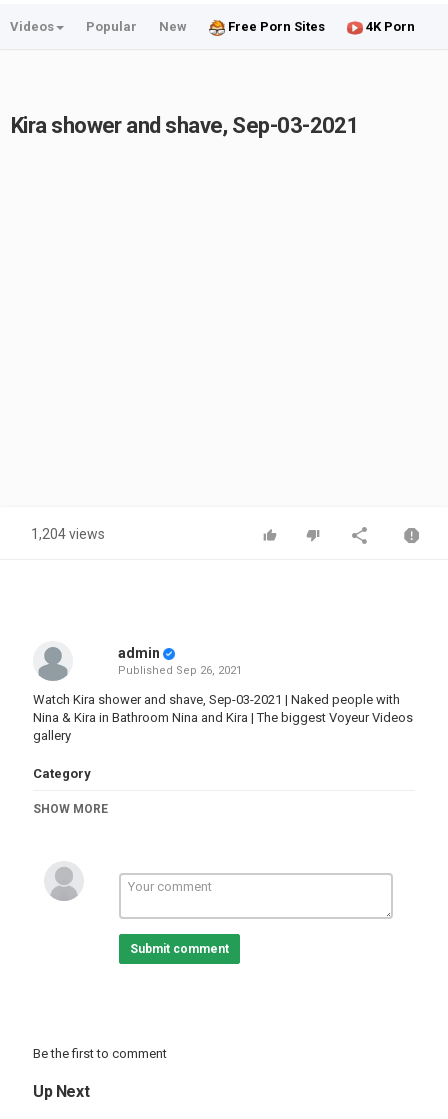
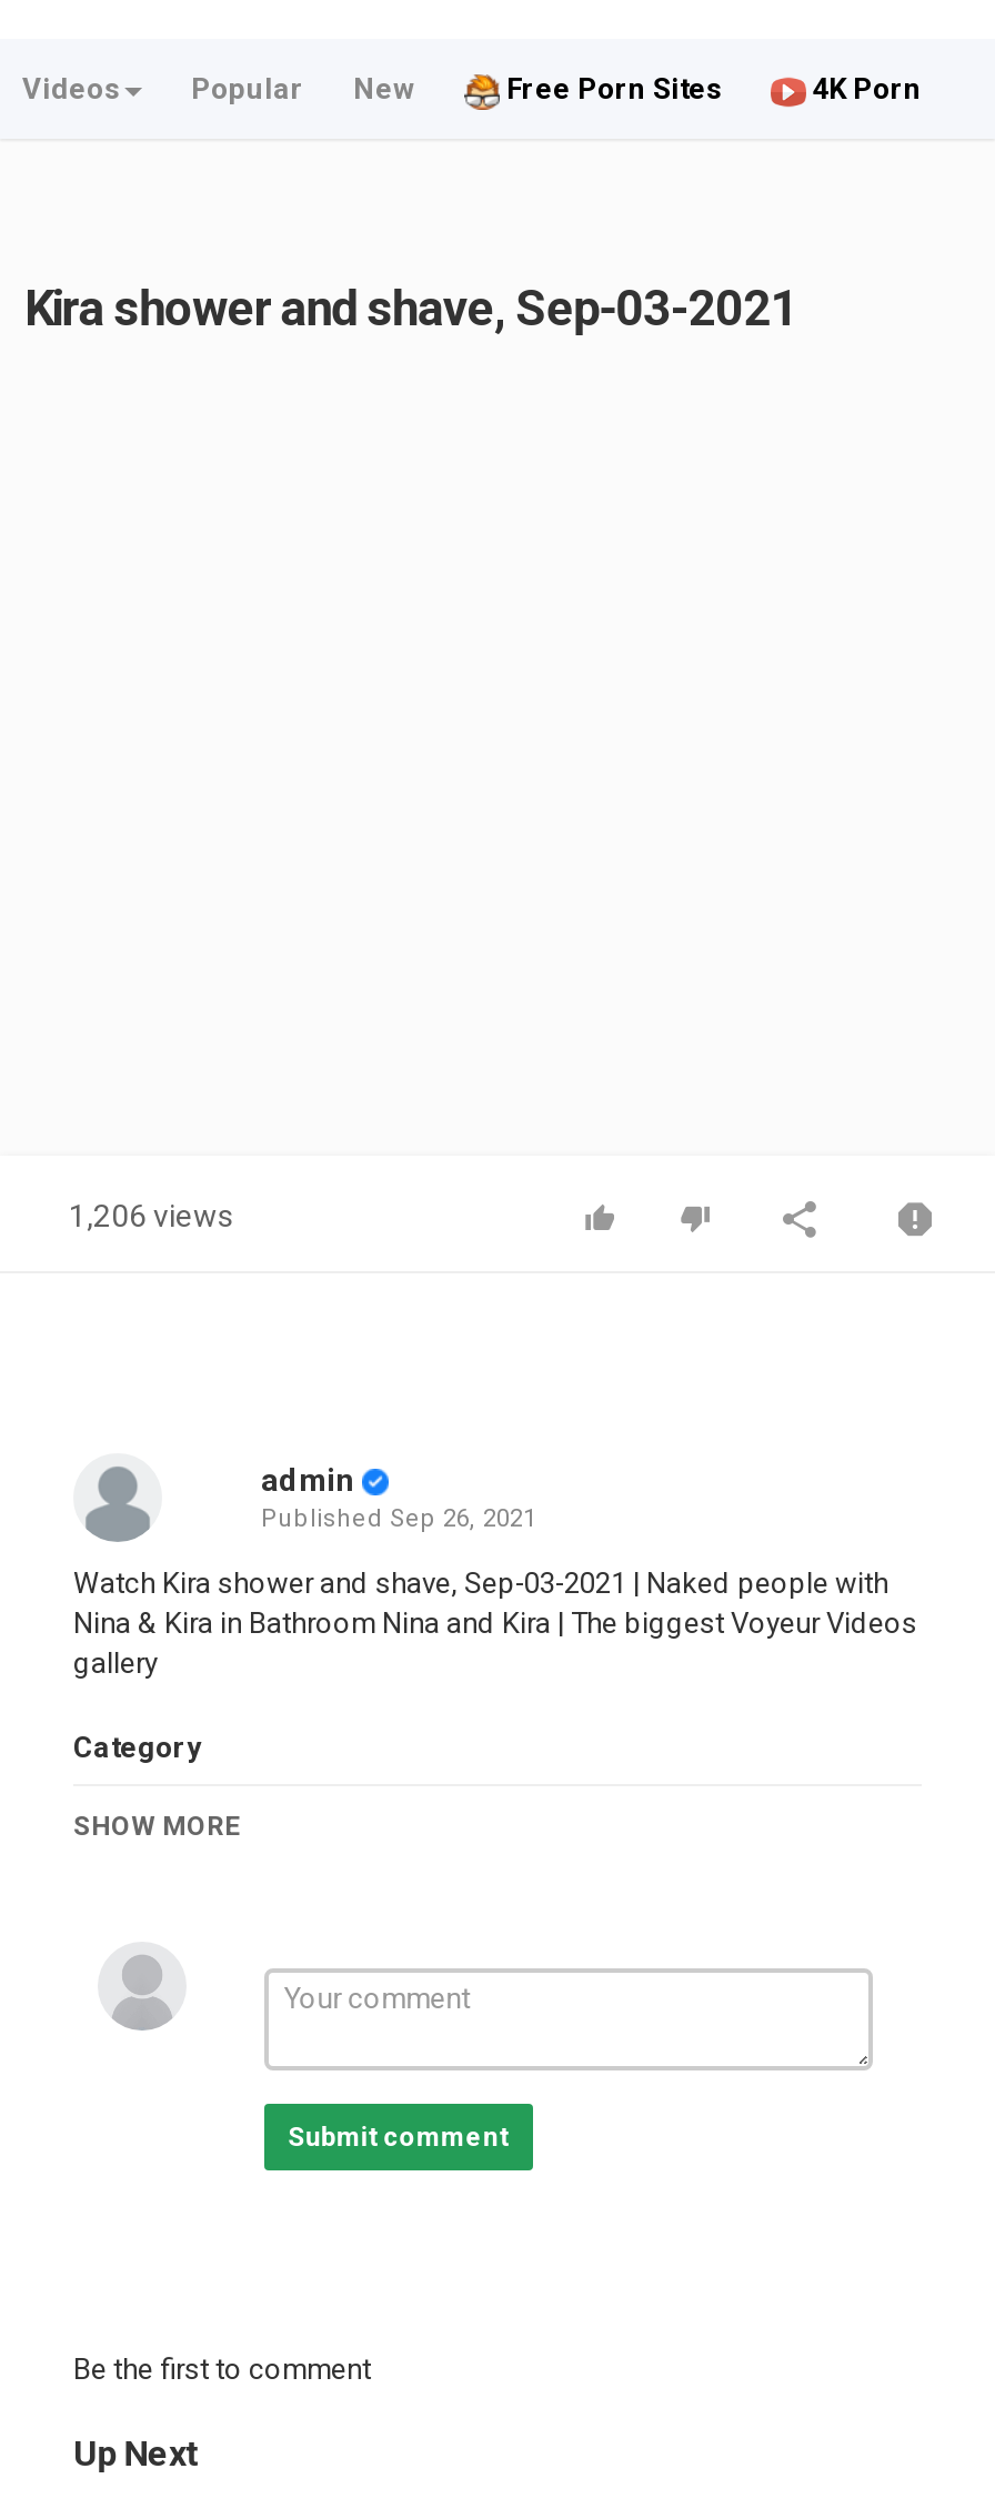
[31,526,105,542] 1,204 views -> [69,1198,233,1233] 1,206 views

